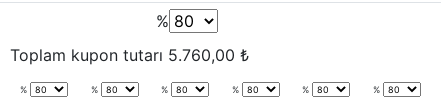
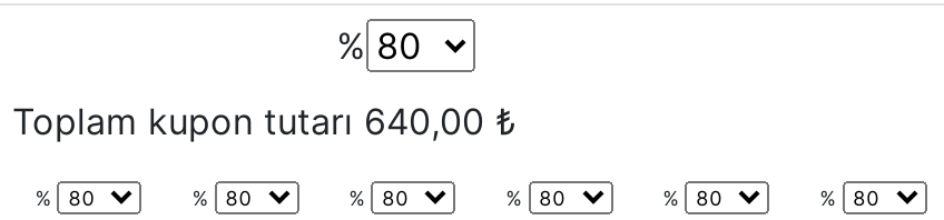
[10,45,249,65] Toplam kupon tutarı 5.760,00 ₺ -> [12,99,515,143] Toplam kupon tutarı 640,00 ₺

